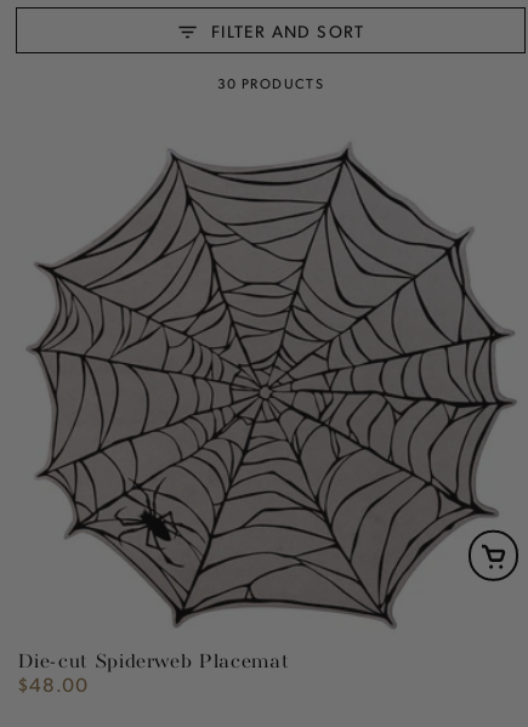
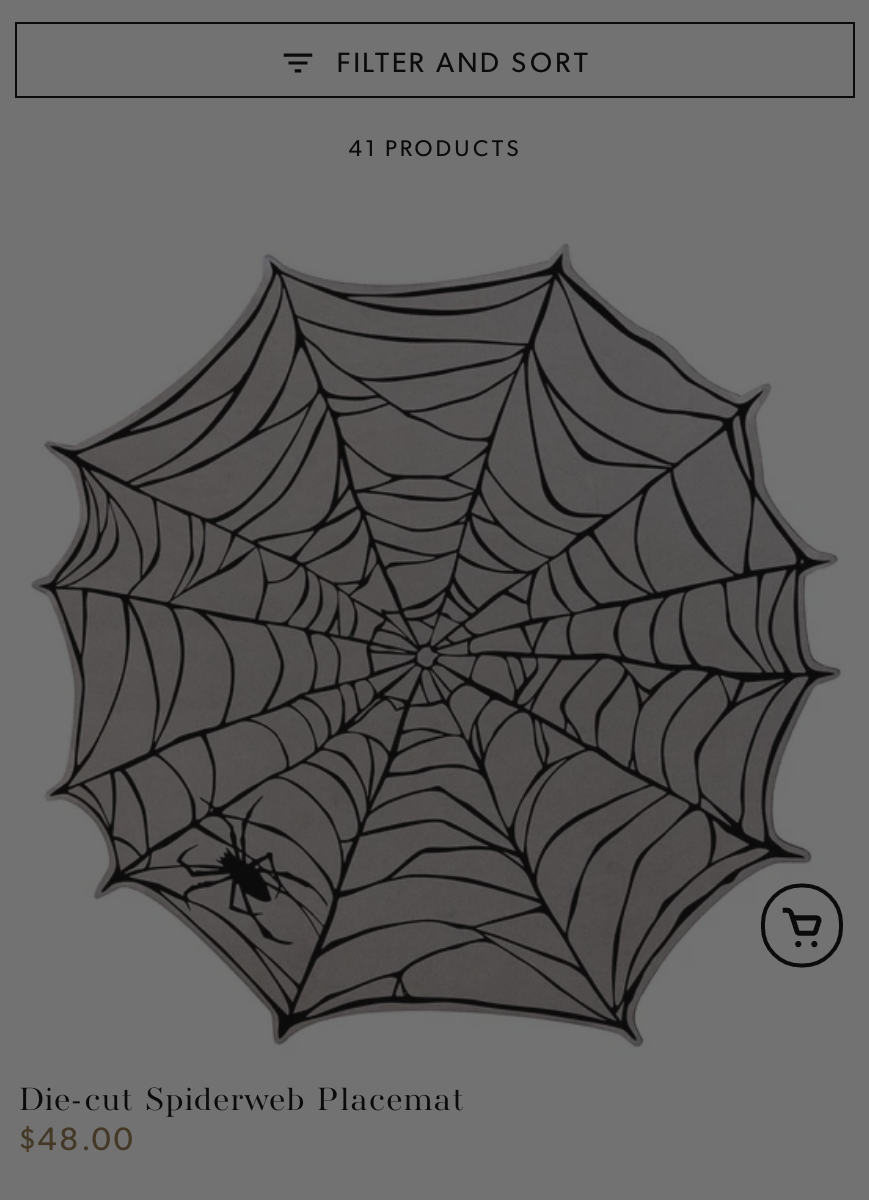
[217,75,324,93] 30 PRODUCTS -> [349,133,521,163] 41 PRODUCTS

